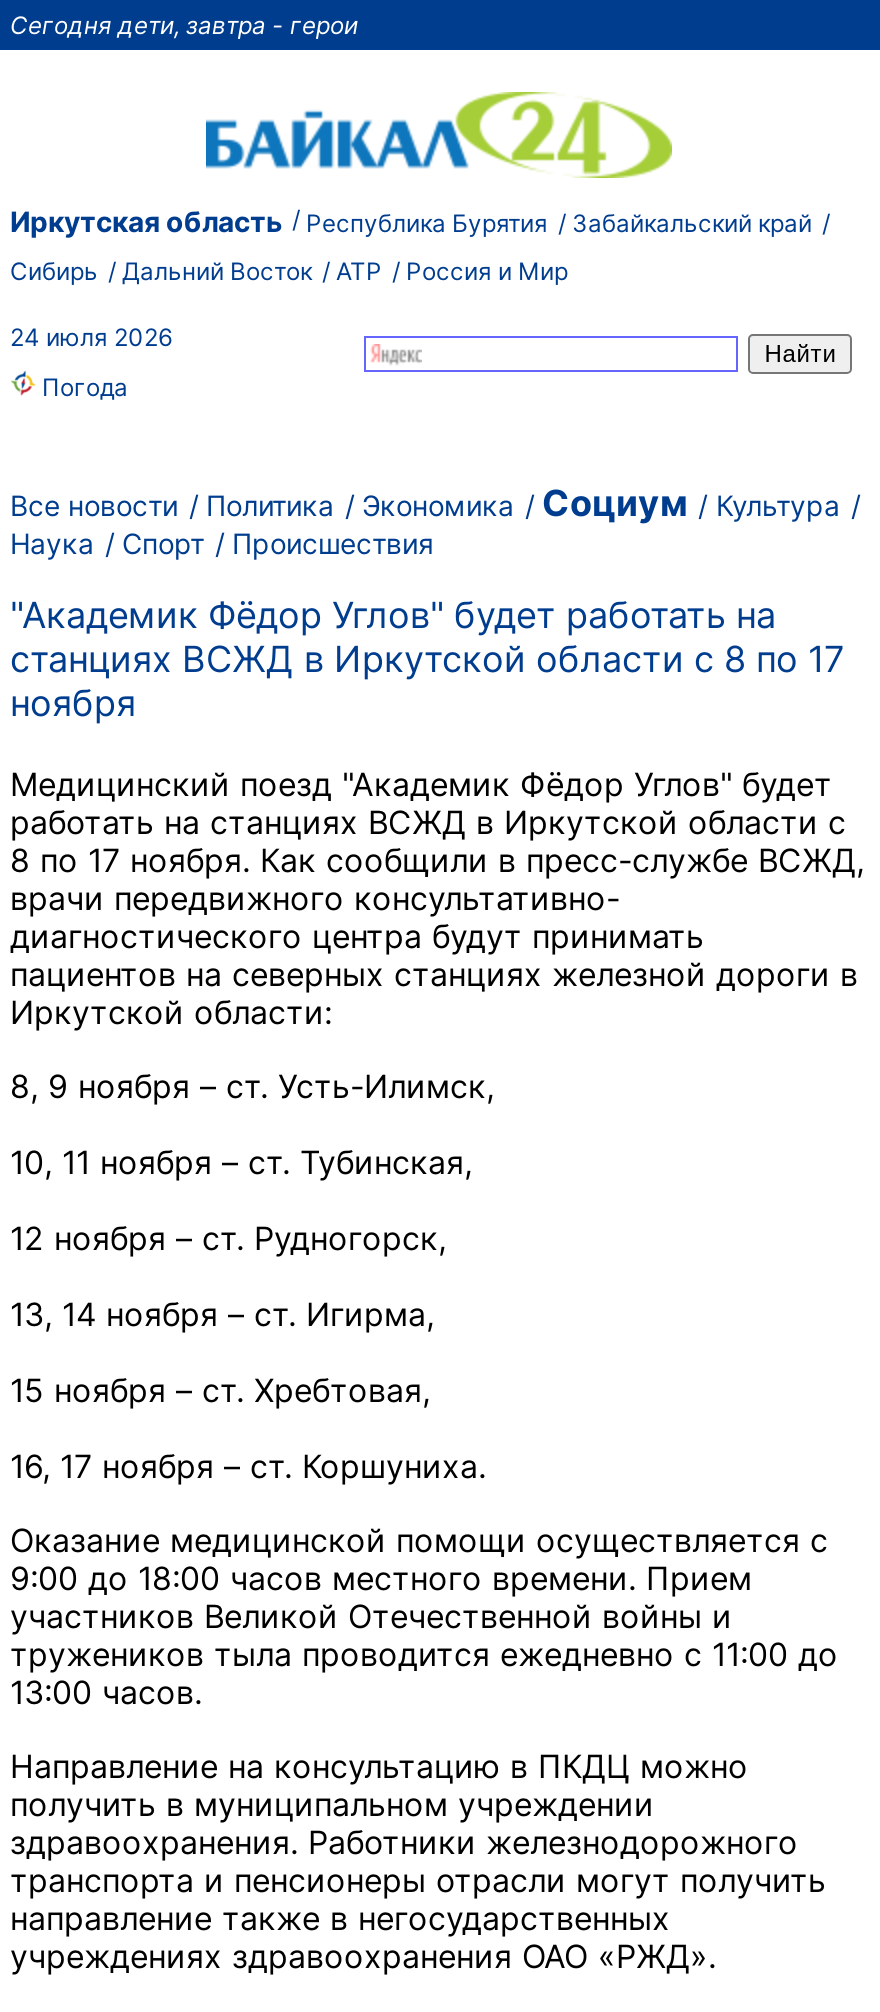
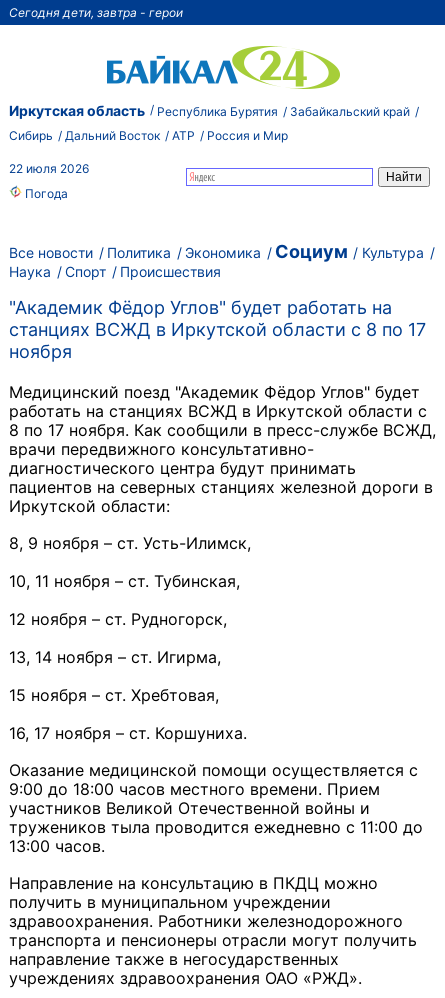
[10,322,172,352] 24 июля 2026 -> [9,161,89,176] 22 июля 2026

